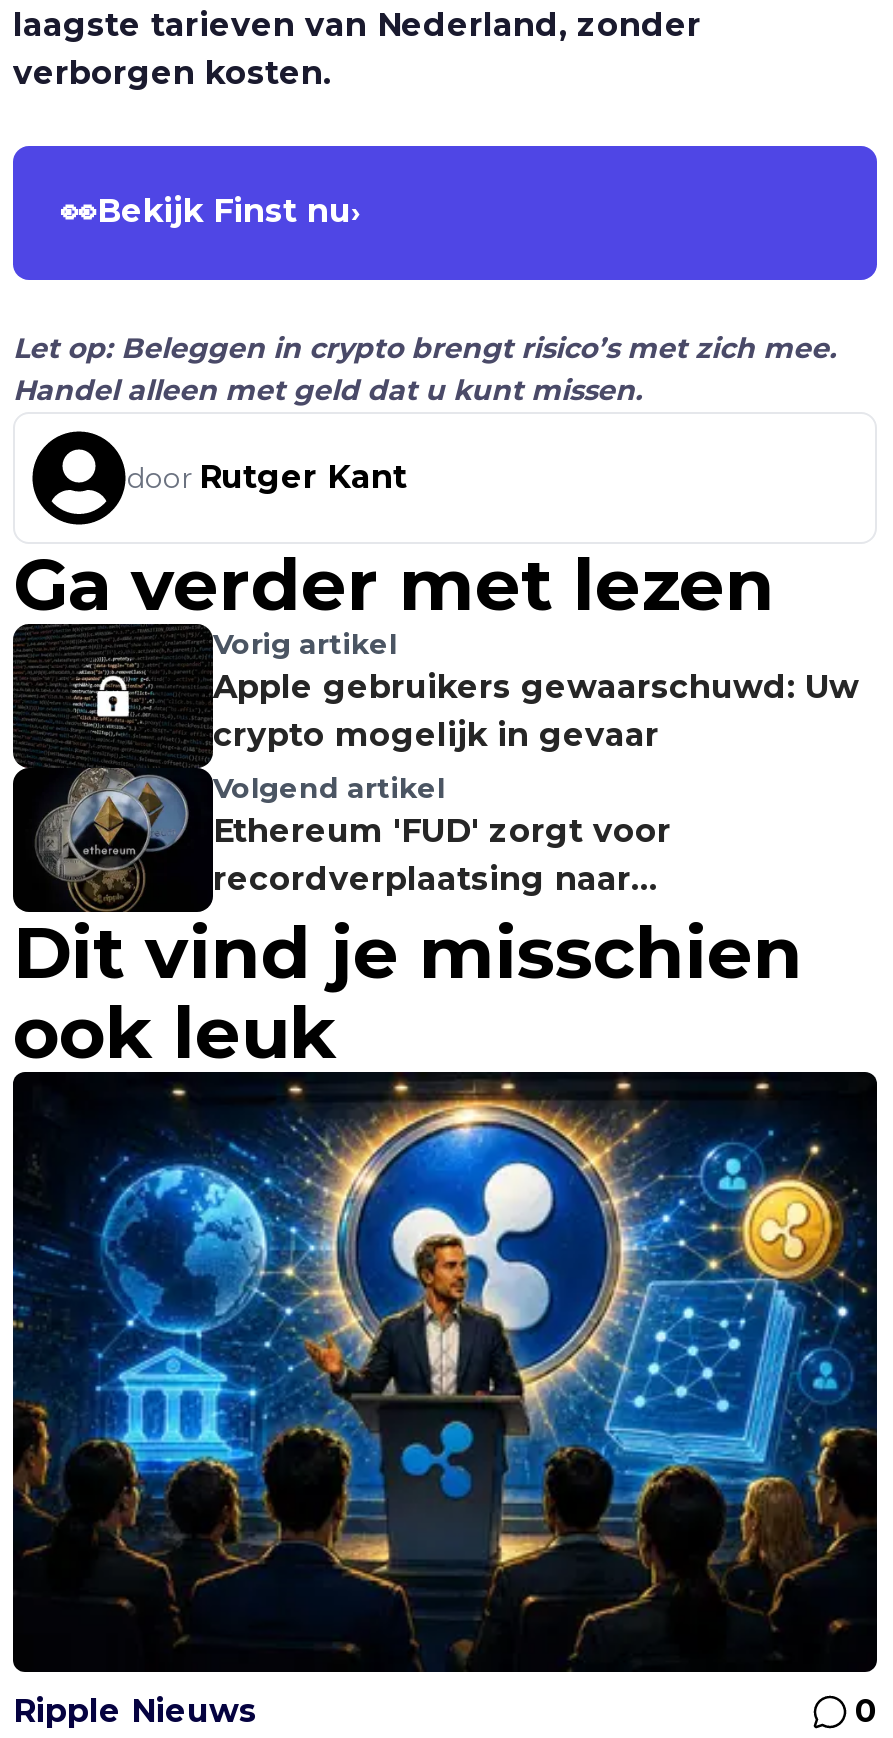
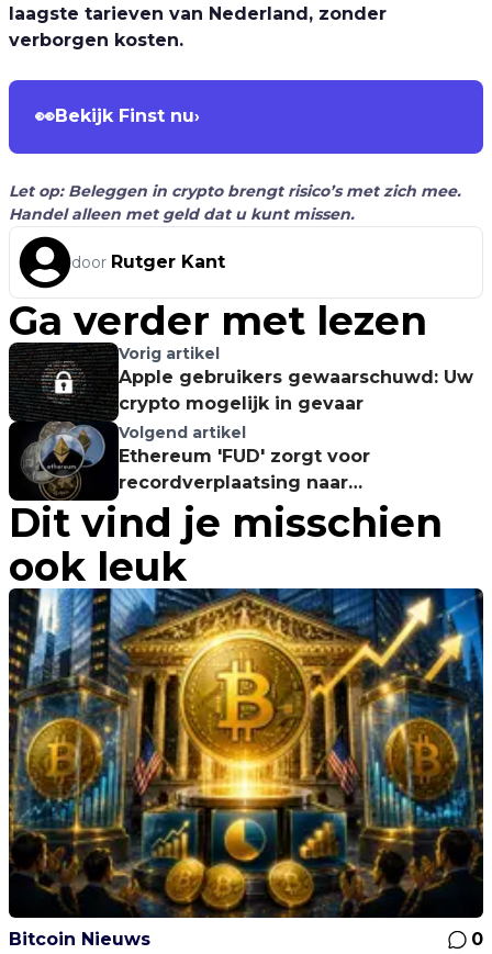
[11,1070,879,1730] [image] | Ripple Nieuws -> [8,587,484,950] [image] | Bitcoin Nieuws

